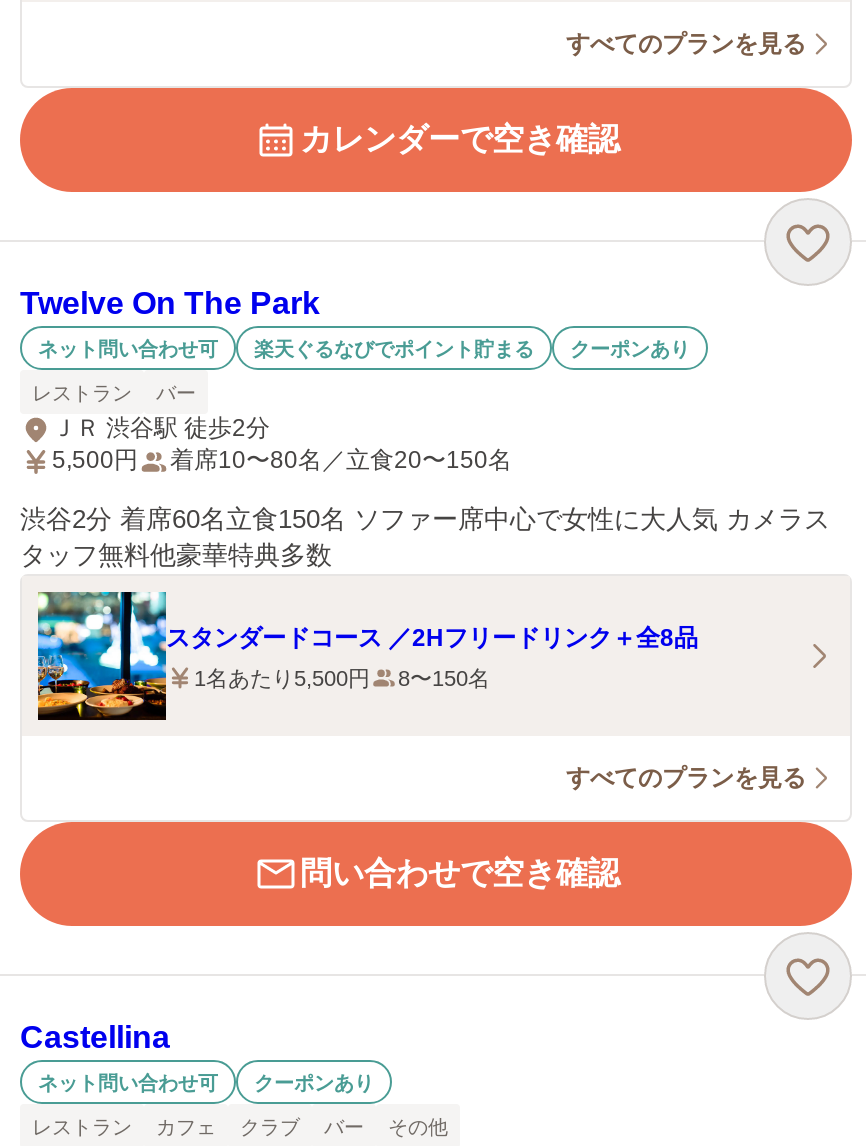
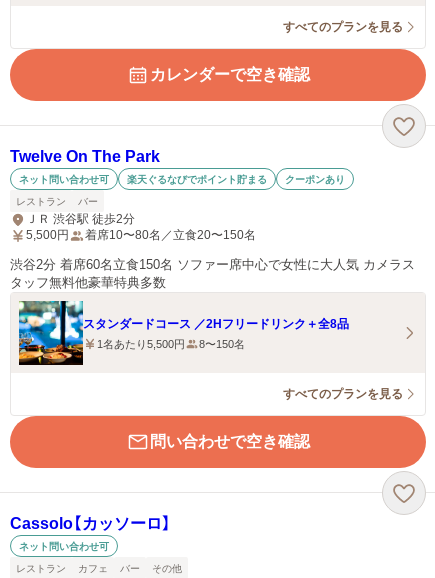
[20,1020,170,1054] Castellina -> [10,515,171,532] Cassolo【カッソーロ】
[254,1071,374,1093] クーポンあり -> none
[240,1115,300,1137] クラブ -> none

